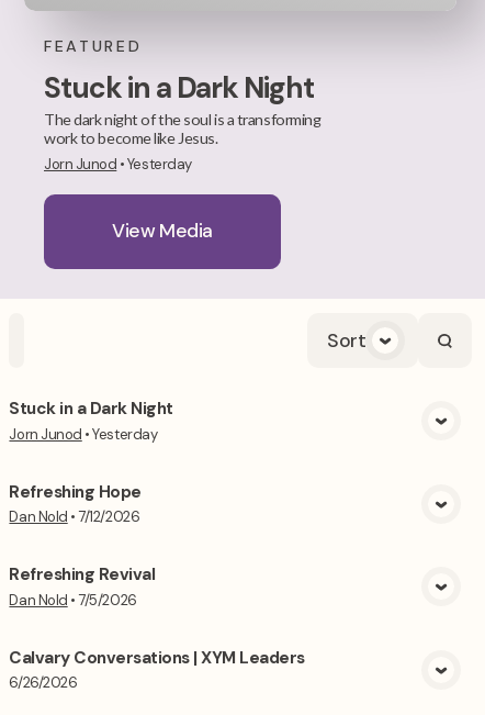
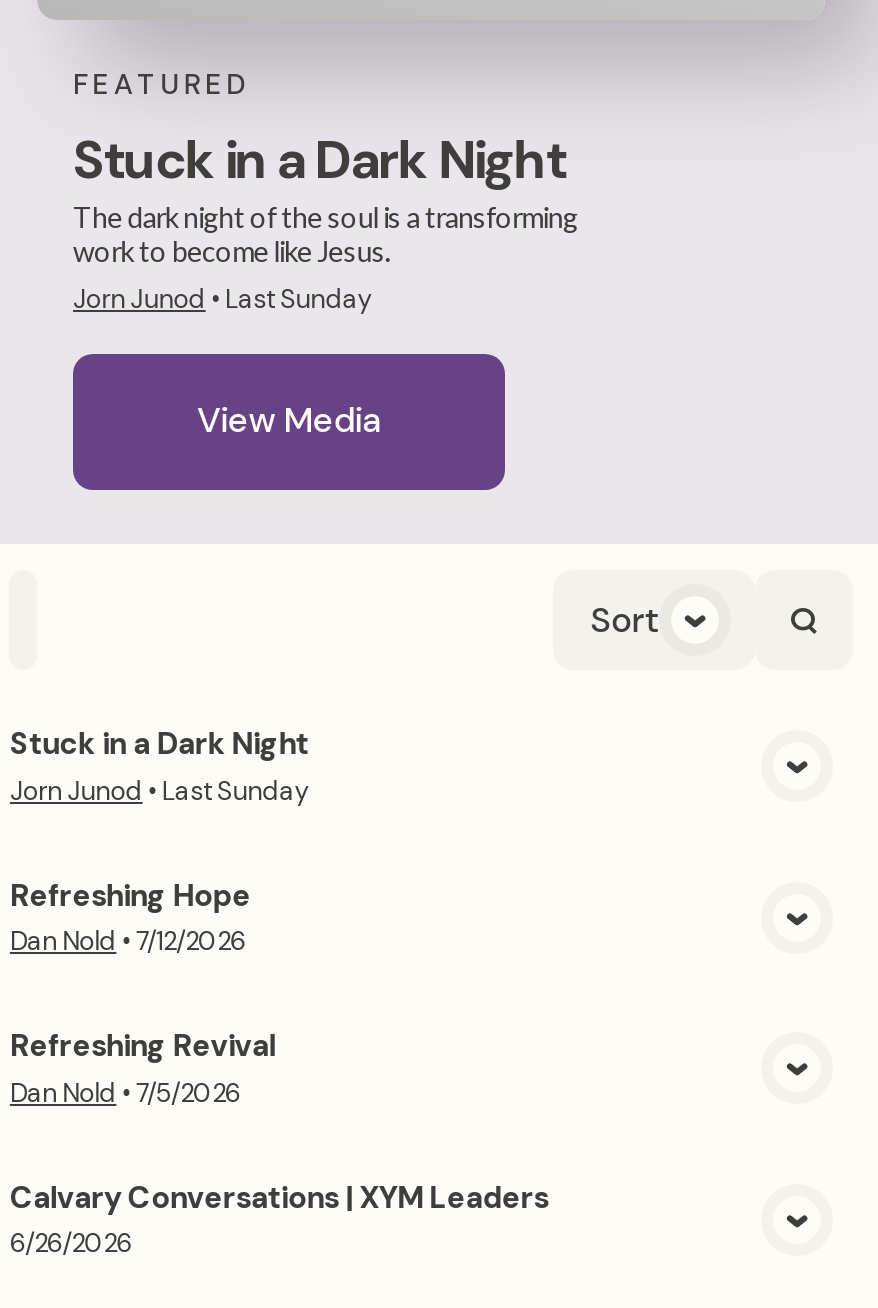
[44,155,192,173] Jorn Junod • Yesterday -> [73,282,371,316] Jorn Junod • Last Sunday
[9,425,157,443] Jorn Junod • Yesterday -> [10,774,307,808] Jorn Junod • Last Sunday

